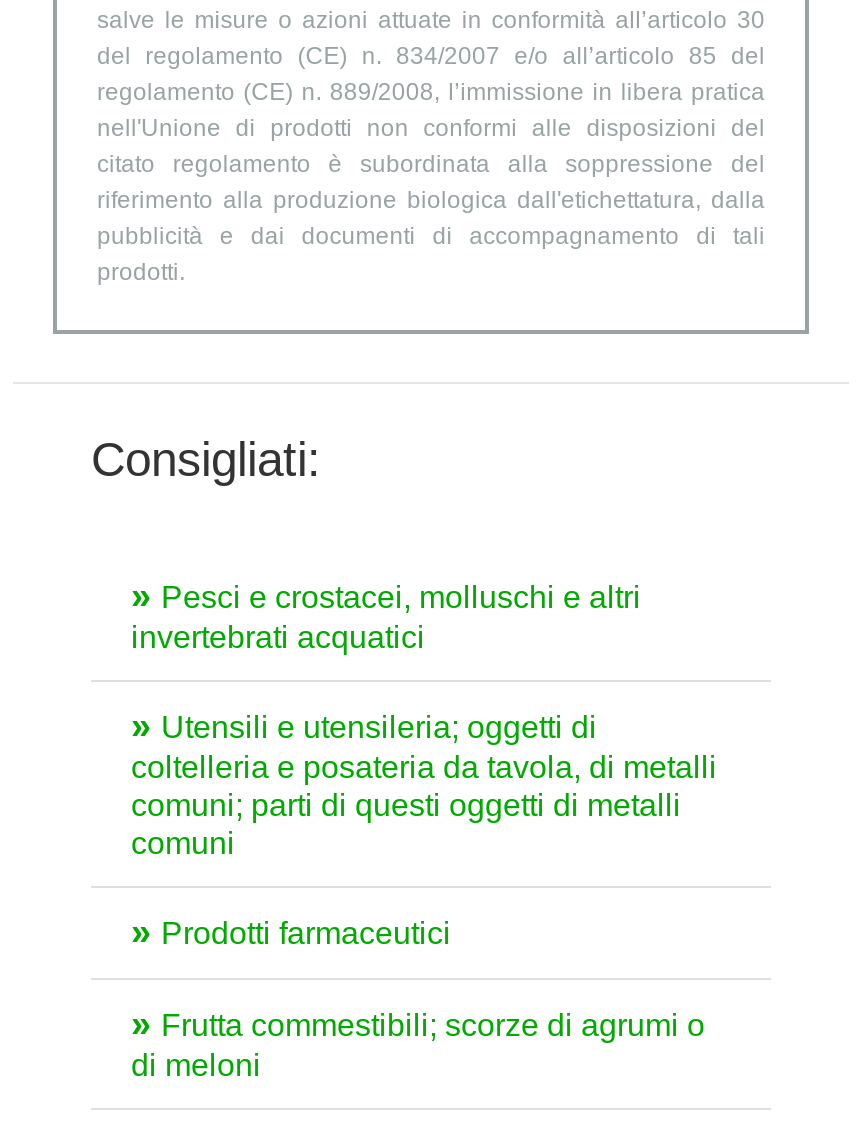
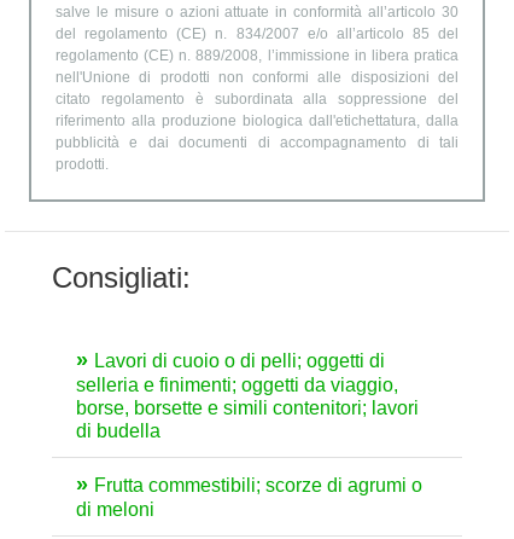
[131,580,717,950] Pesci e crostacei, molluschi e altri | invertebrati acquatici | Utensili e utensileria; oggetti di | coltelleria e posateria da tavola, di metalli | comuni; parti di questi oggetti di metalli | comuni | Prodotti farmaceutici -> [76,351,419,441] Lavori di cuoio o di pelli; oggetti di | selleria e finimenti; oggetti da viaggio, | borse, borsette e simili contenitori; lavori | di budella

